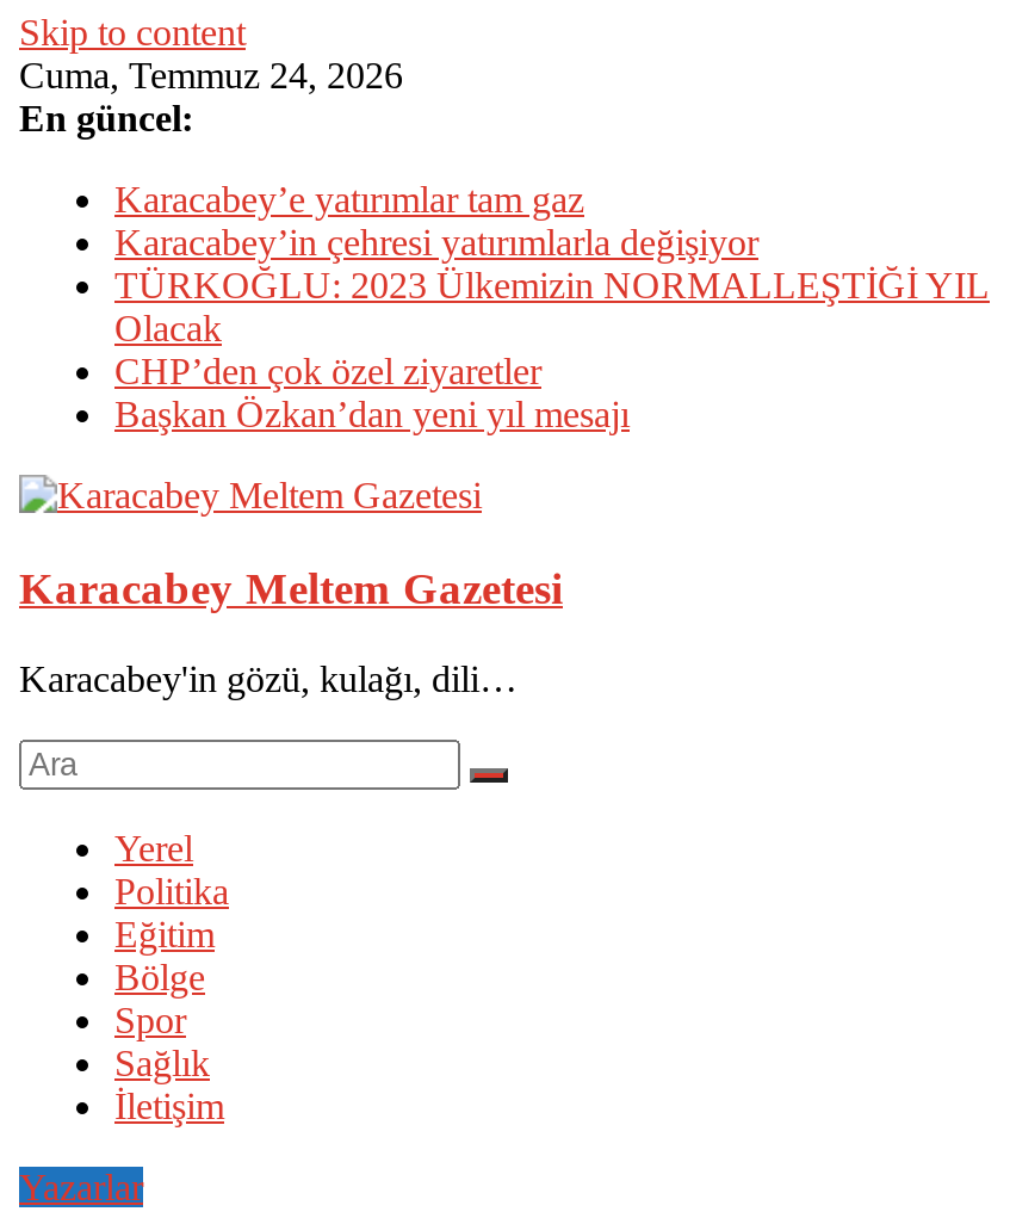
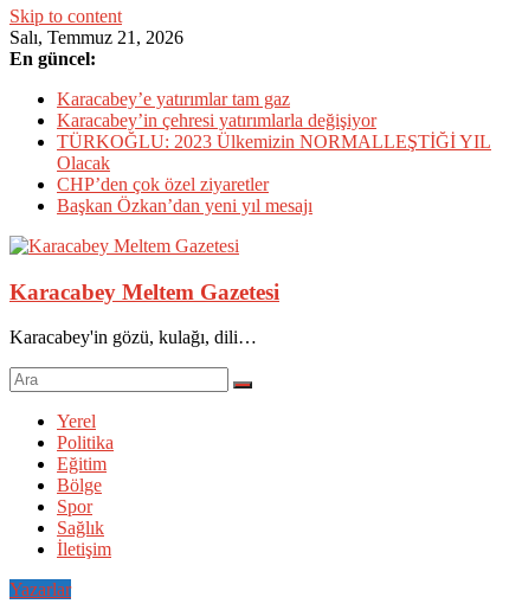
[19,55,403,95] Cuma, Temmuz 24, 2026 -> [9,27,183,47] Salı, Temmuz 21, 2026

